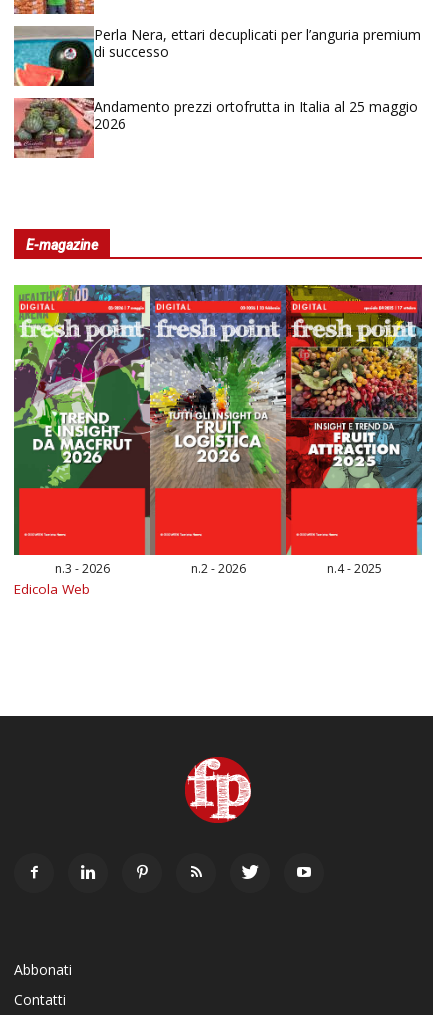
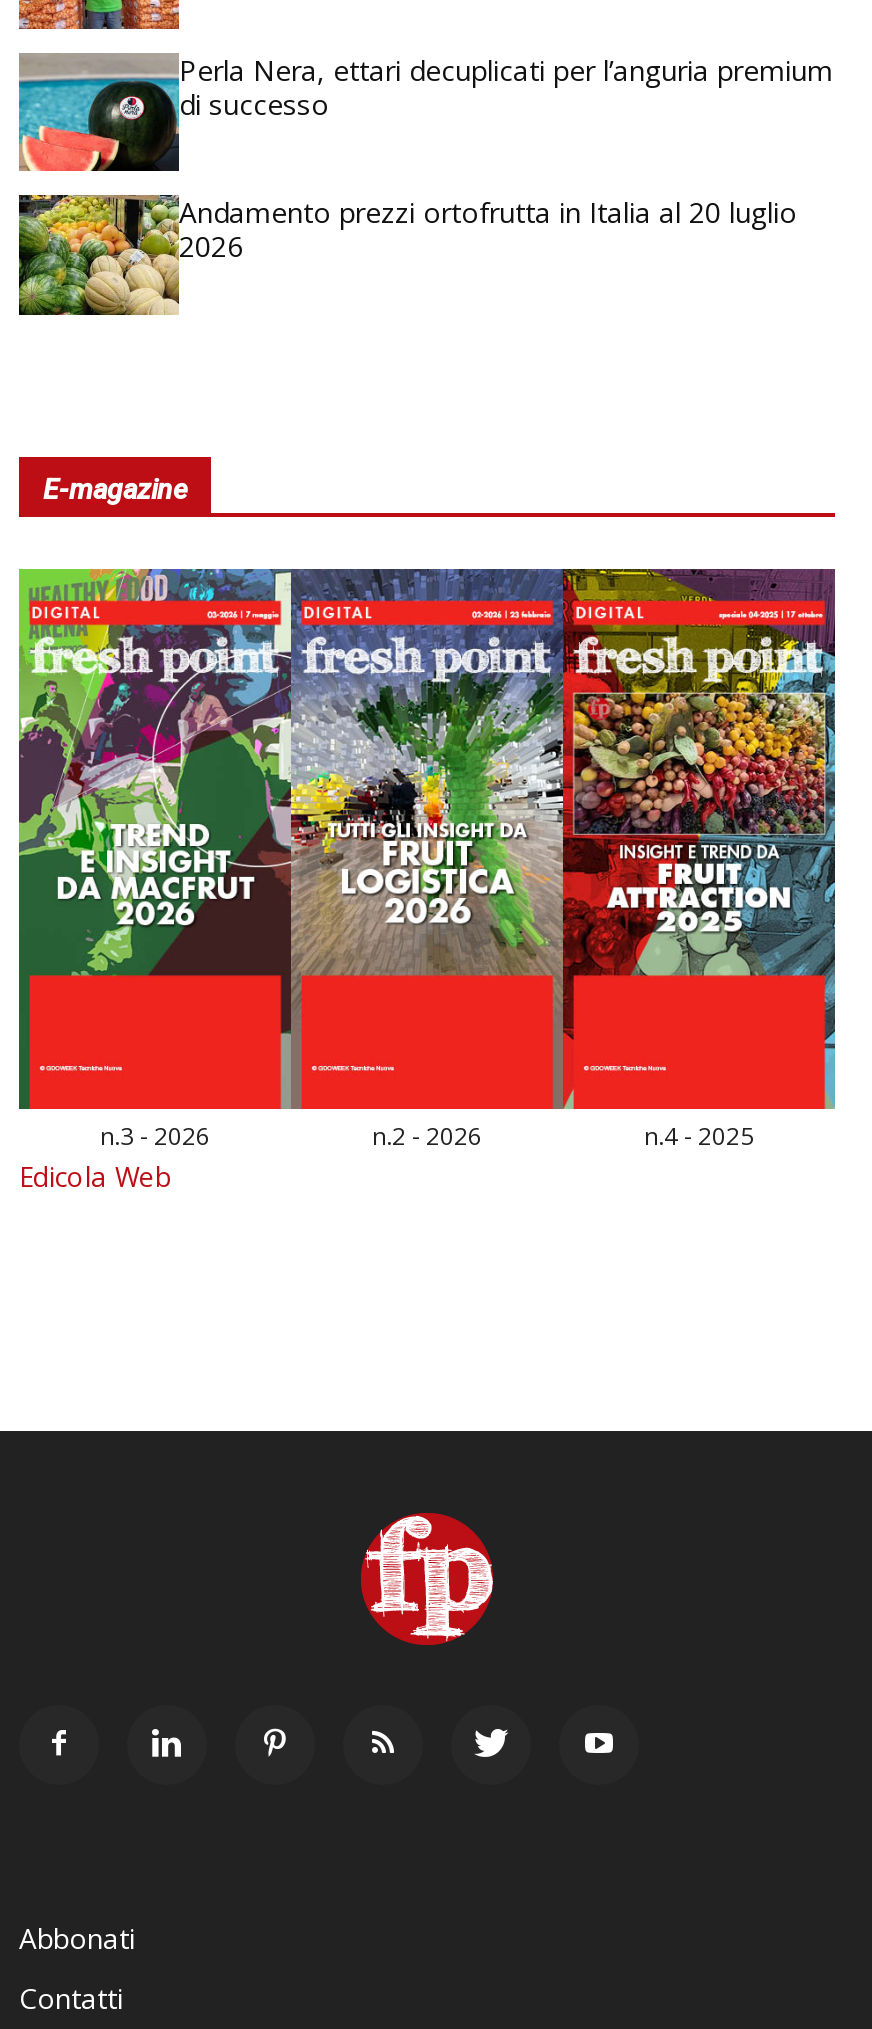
[13,97,418,159] [image] | Andamento prezzi ortofrutta in Italia al 25 maggio -> [17,192,797,316] [image] | Andamento prezzi ortofrutta in Italia al 20 luglio

